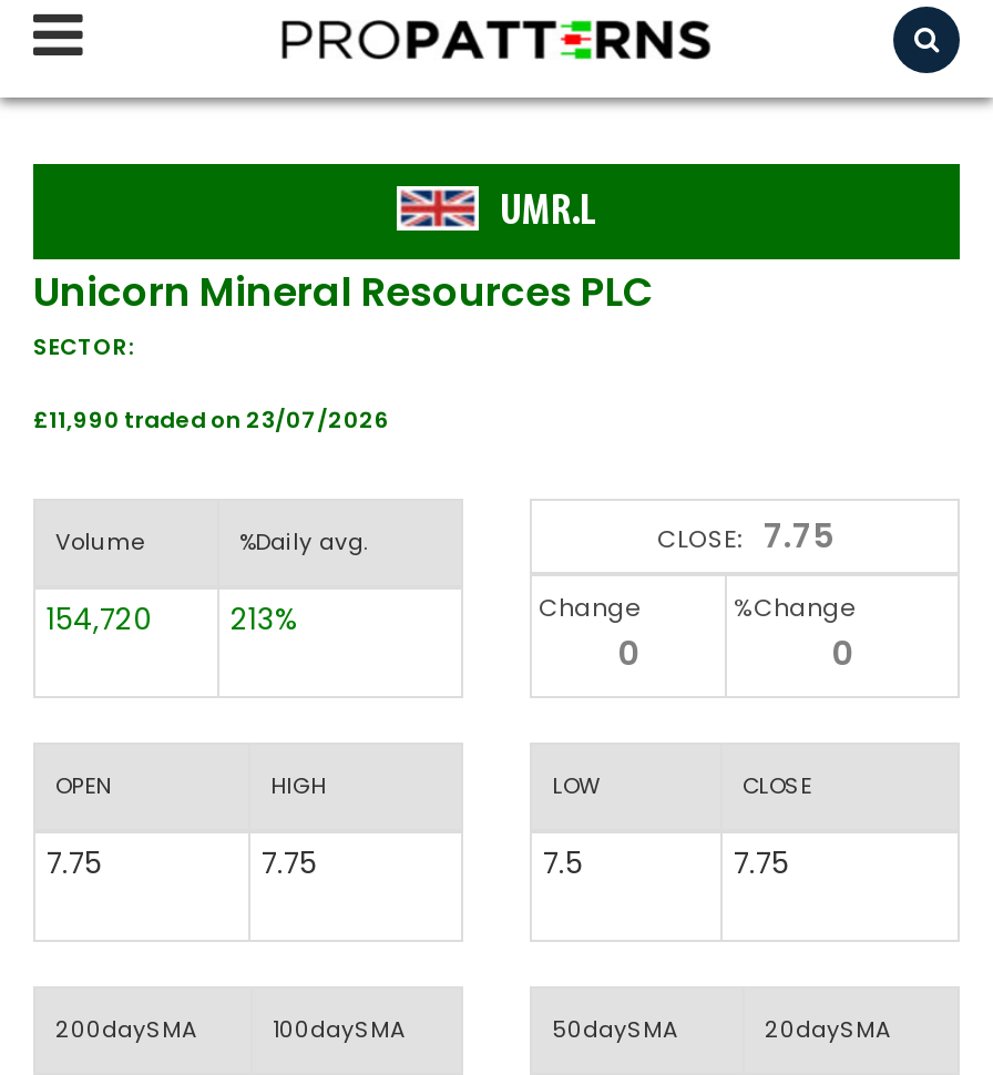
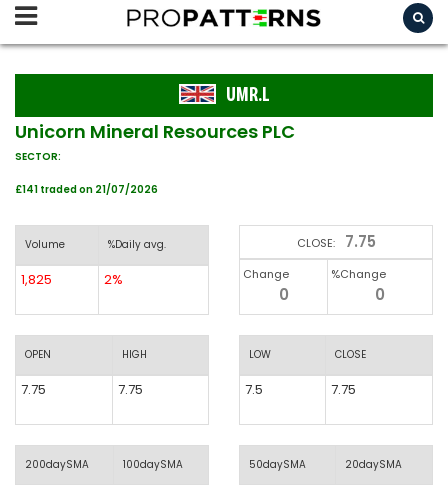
[33,403,390,437] £11,990 traded on 23/07/2026 -> [15,182,158,197] £141 traded on 21/07/2026
[47,598,151,641] 154,720 -> [21,270,52,289] 1,825
[231,598,299,641] 213% -> [104,270,123,289] 2%

